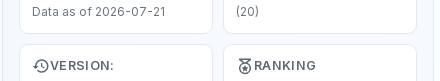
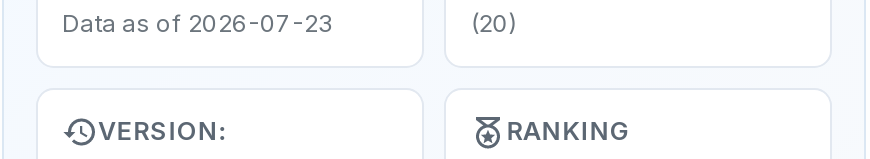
[32,4,165,19] Data as of 2026-07-21 -> [62,7,334,37] Data as of 2026-07-23

